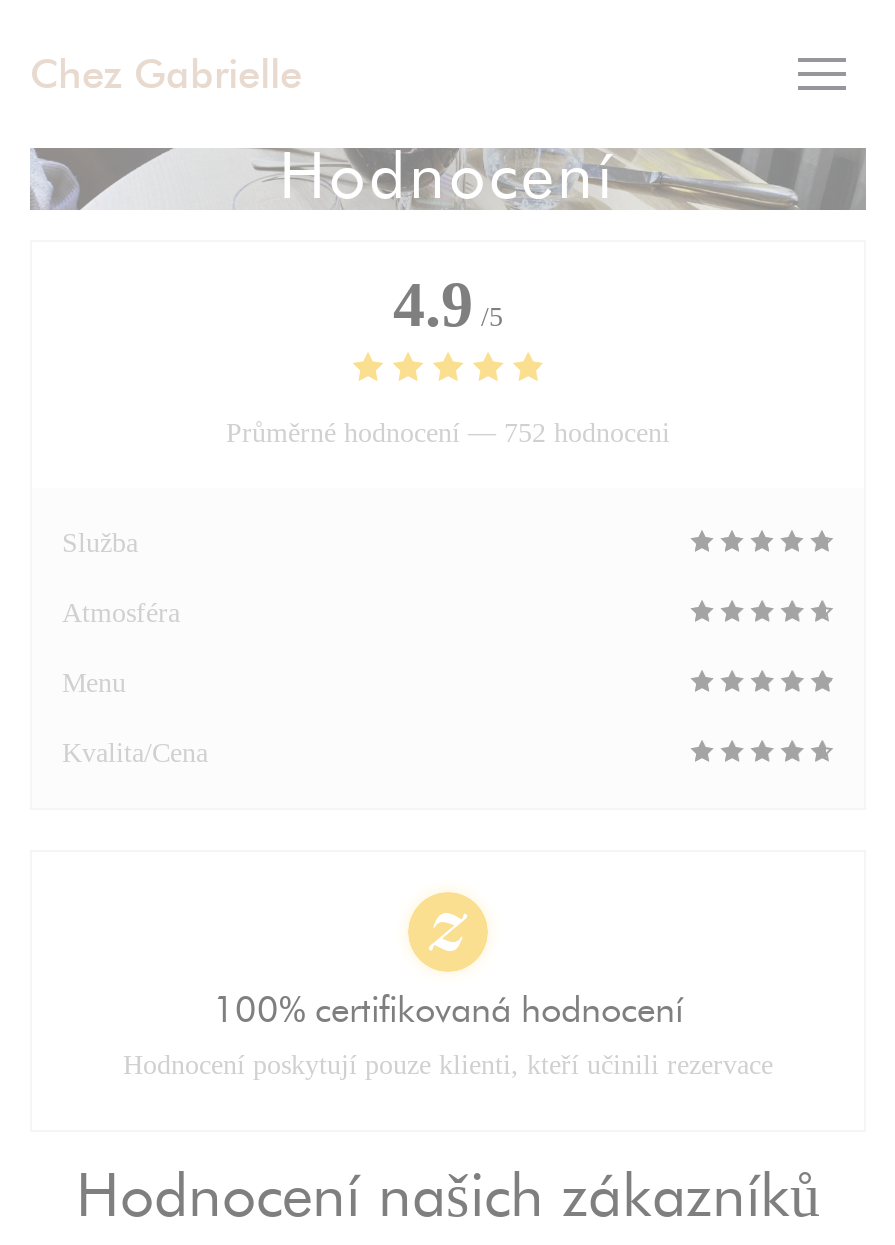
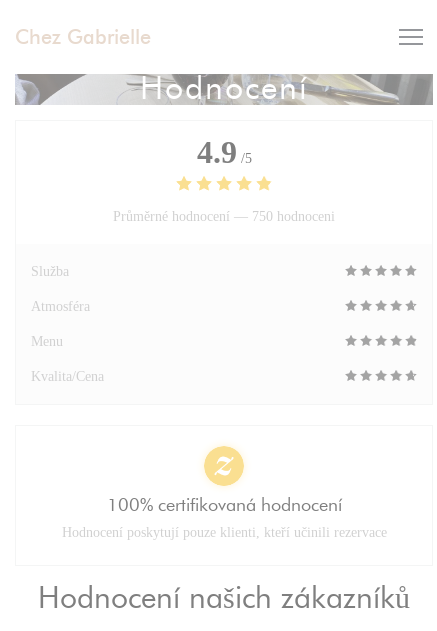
[226,418,670,448] Průměrné hodnocení — 752 hodnoceni -> [113,209,335,224] Průměrné hodnocení — 750 hodnoceni

